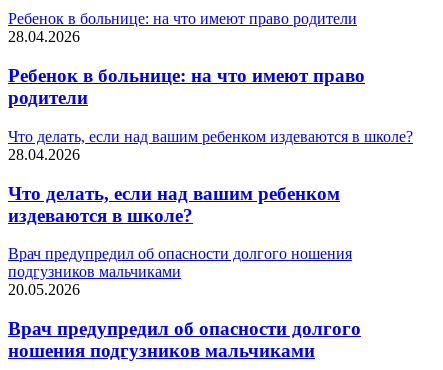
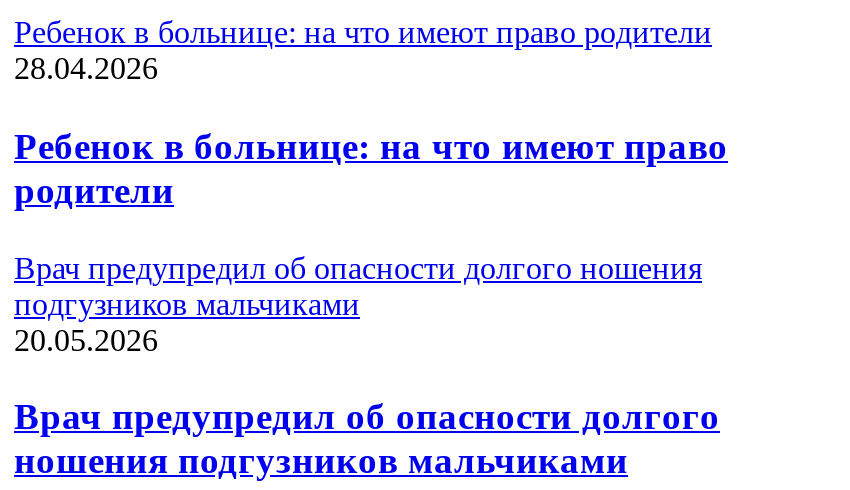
[8,128,413,226] Что делать, если над вашим ребенком издеваются в школе? | 28.04.2026 | Что делать, если над вашим ребенком | издеваются в школе? -> none

